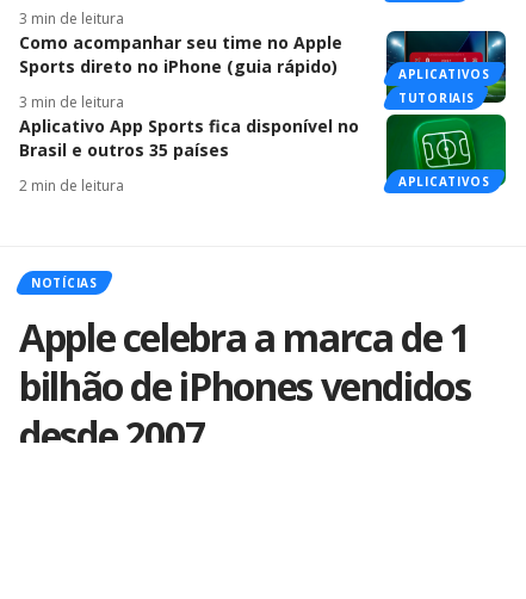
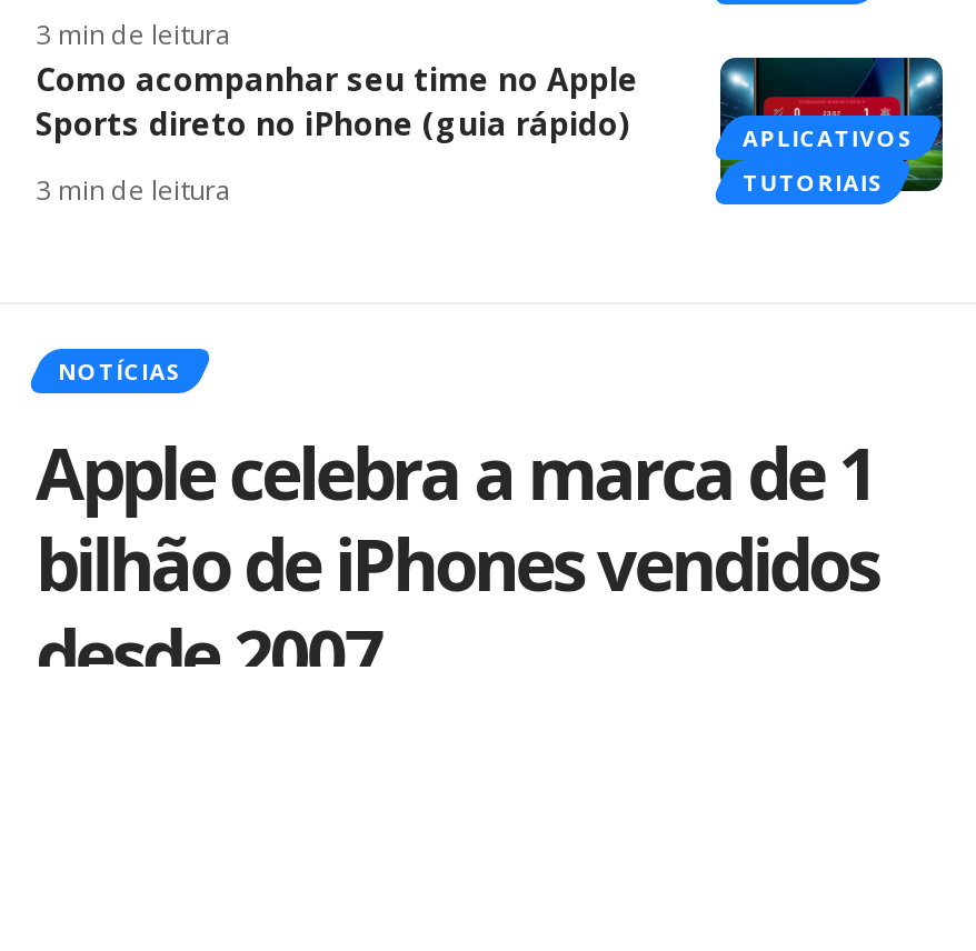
[19,114,359,195] Aplicativo App Sports fica disponível no | Brasil e outros 35 países | 2 min de leitura -> none
[385,115,506,189] [image] | APLICATIVOS -> none

